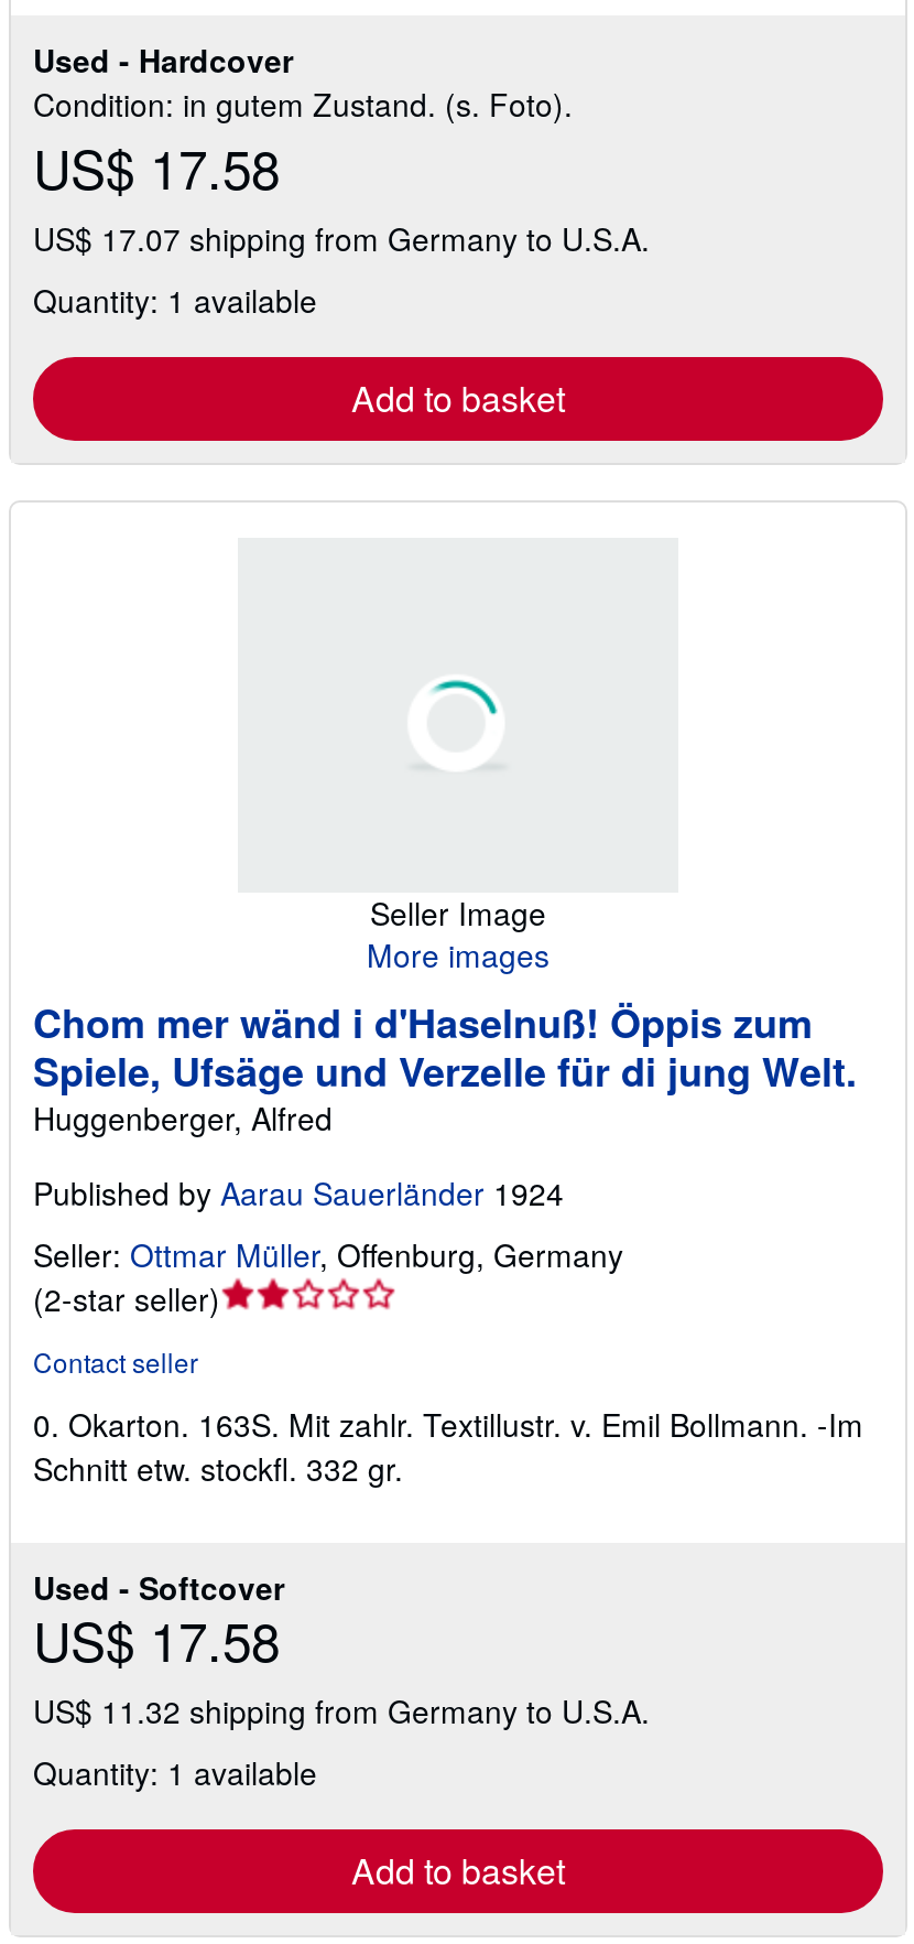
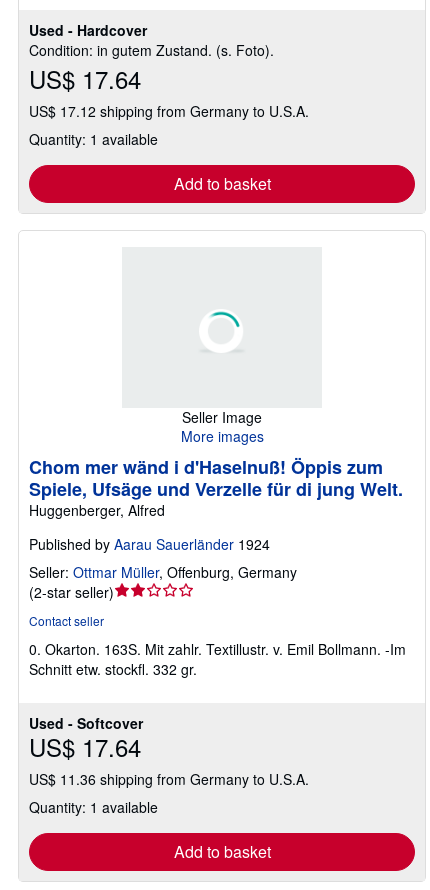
[33,127,280,205] US$ 17.58 -> [29,61,141,96] US$ 17.64
[33,216,650,260] US$ 17.07 shipping from Germany to U.S.A. -> [29,101,309,121] US$ 17.12 shipping from Germany to U.S.A.
[33,1600,280,1677] US$ 17.58 -> [29,729,141,764] US$ 17.64
[33,1688,650,1732] US$ 11.32 shipping from Germany to U.S.A. -> [29,769,309,789] US$ 11.36 shipping from Germany to U.S.A.

